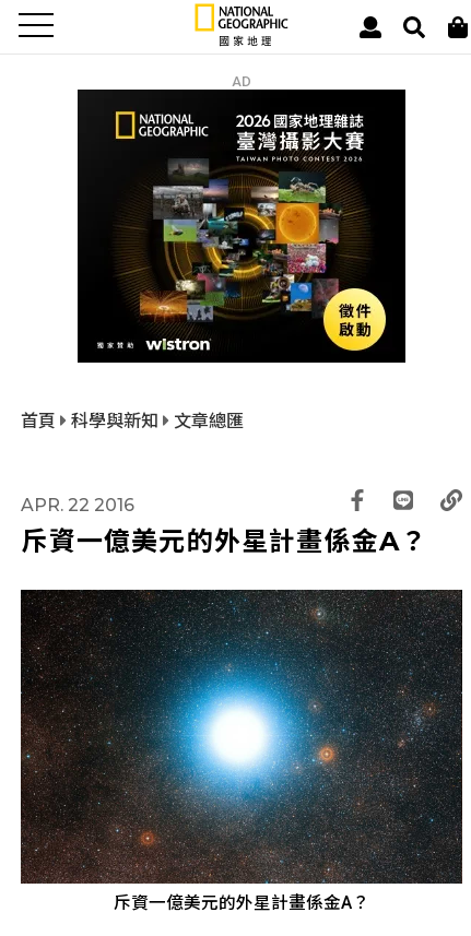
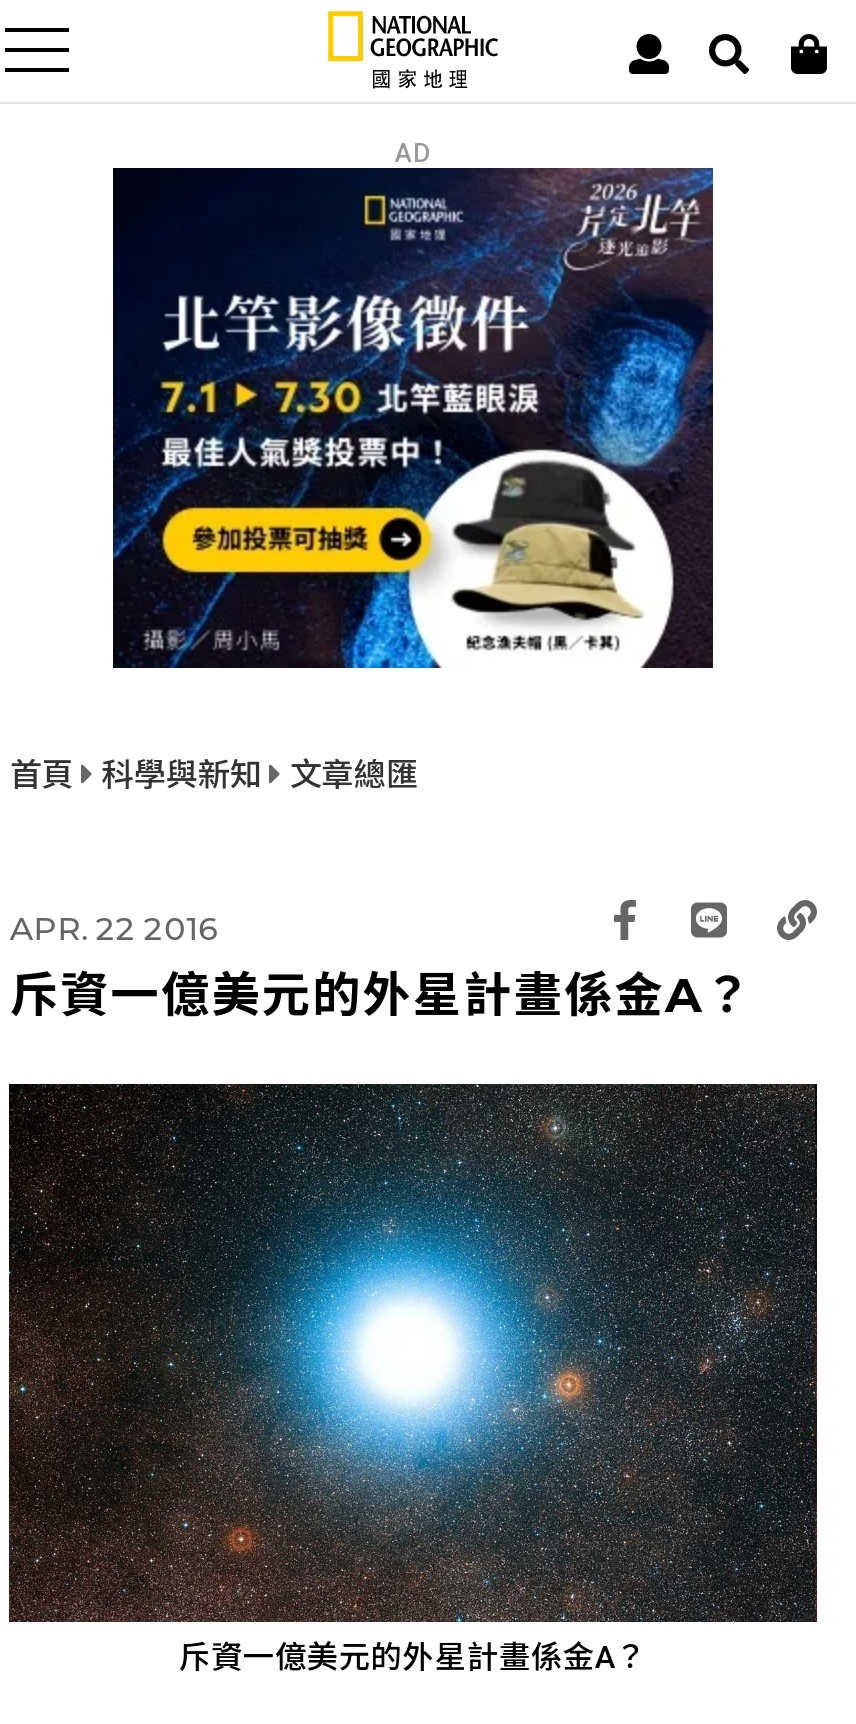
[76,88,407,364] [image] -> [111,166,715,670] [image]

